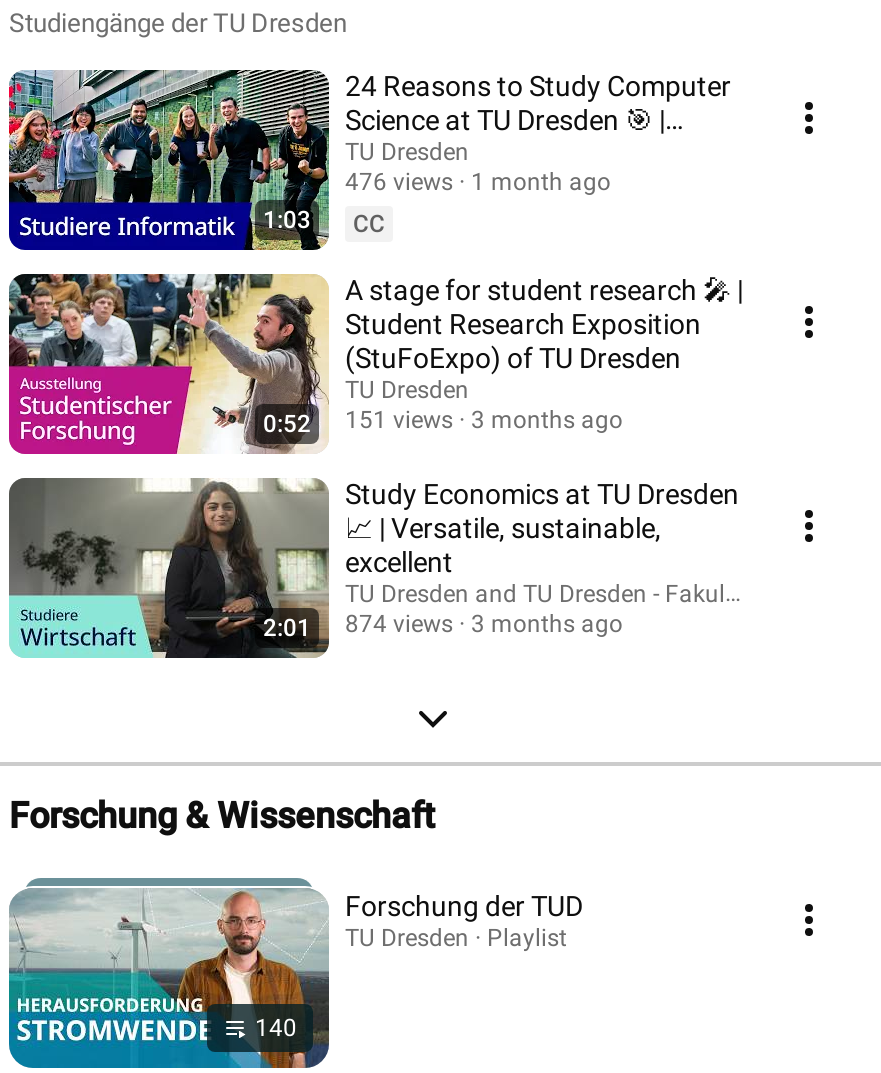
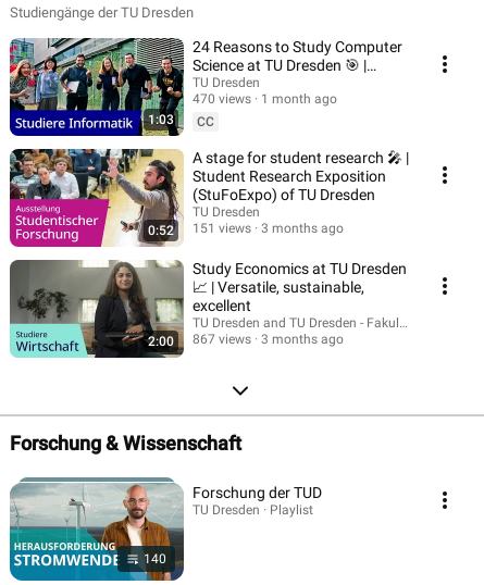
[345,167,611,195] 476 views 1 month ago -> [193,91,337,106] 470 views 1 month ago
[263,613,311,641] 2:01 -> [148,333,174,348] 2:00
[345,609,453,637] 874 views -> [193,331,251,346] 867 views

